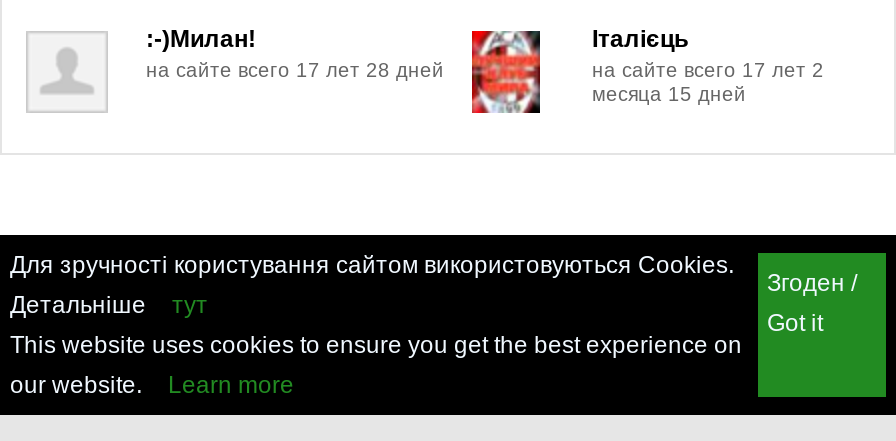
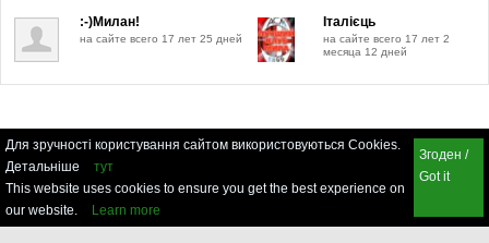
[146,59,444,81] на сайте всего 17 лет 28 дней -> [80,33,242,45] на сайте всего 17 лет 25 дней
[592,83,746,105] месяца 15 дней -> [323,46,407,58] месяца 12 дней

